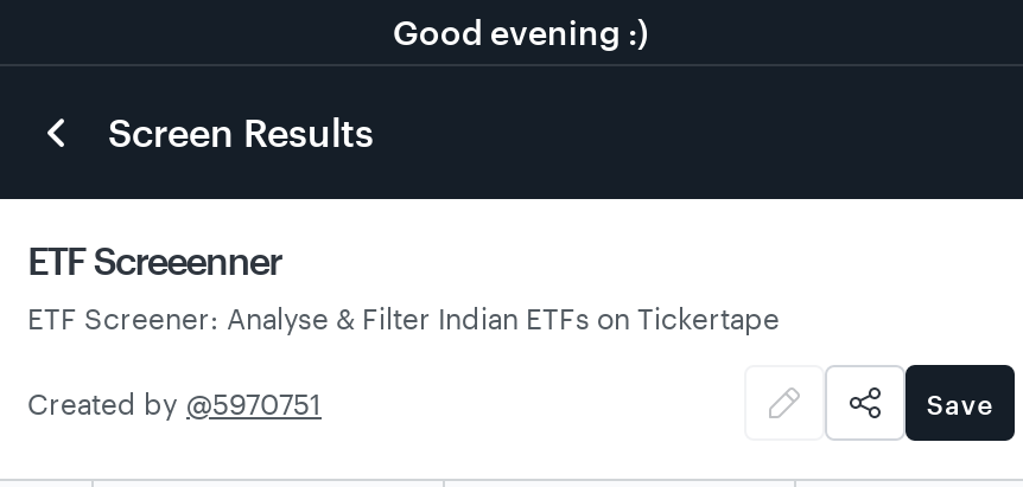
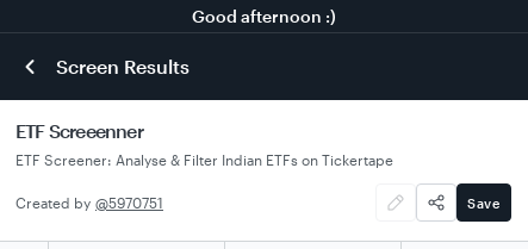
[393,11,649,51] Good evening :) -> [191,5,336,26] Good afternoon :)

